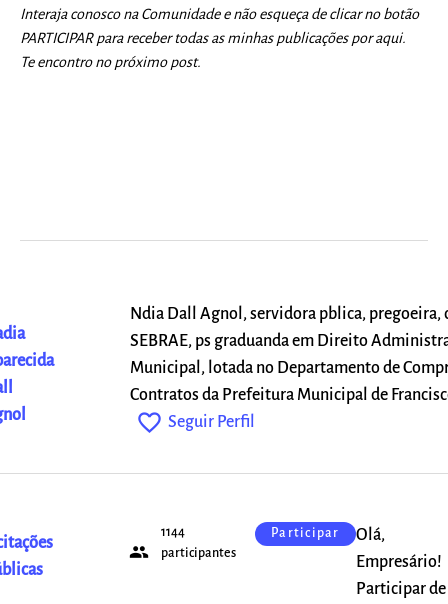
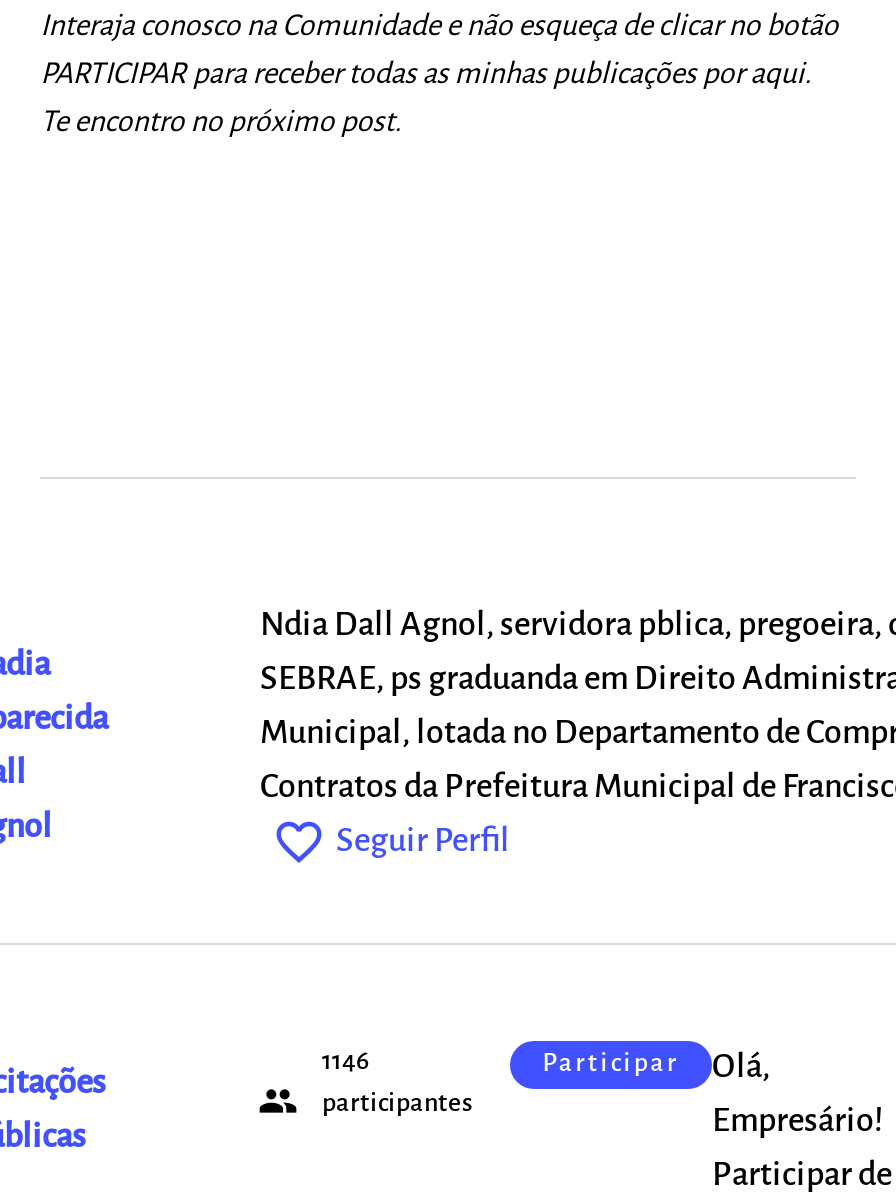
[161,525,185,539] 1144 -> [322,1047,370,1075] 1146

